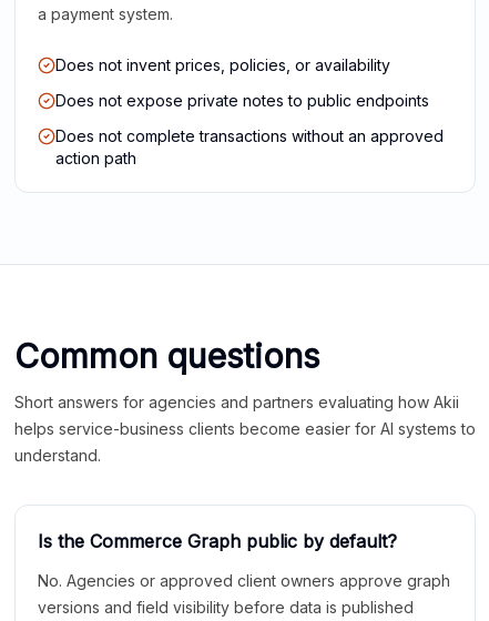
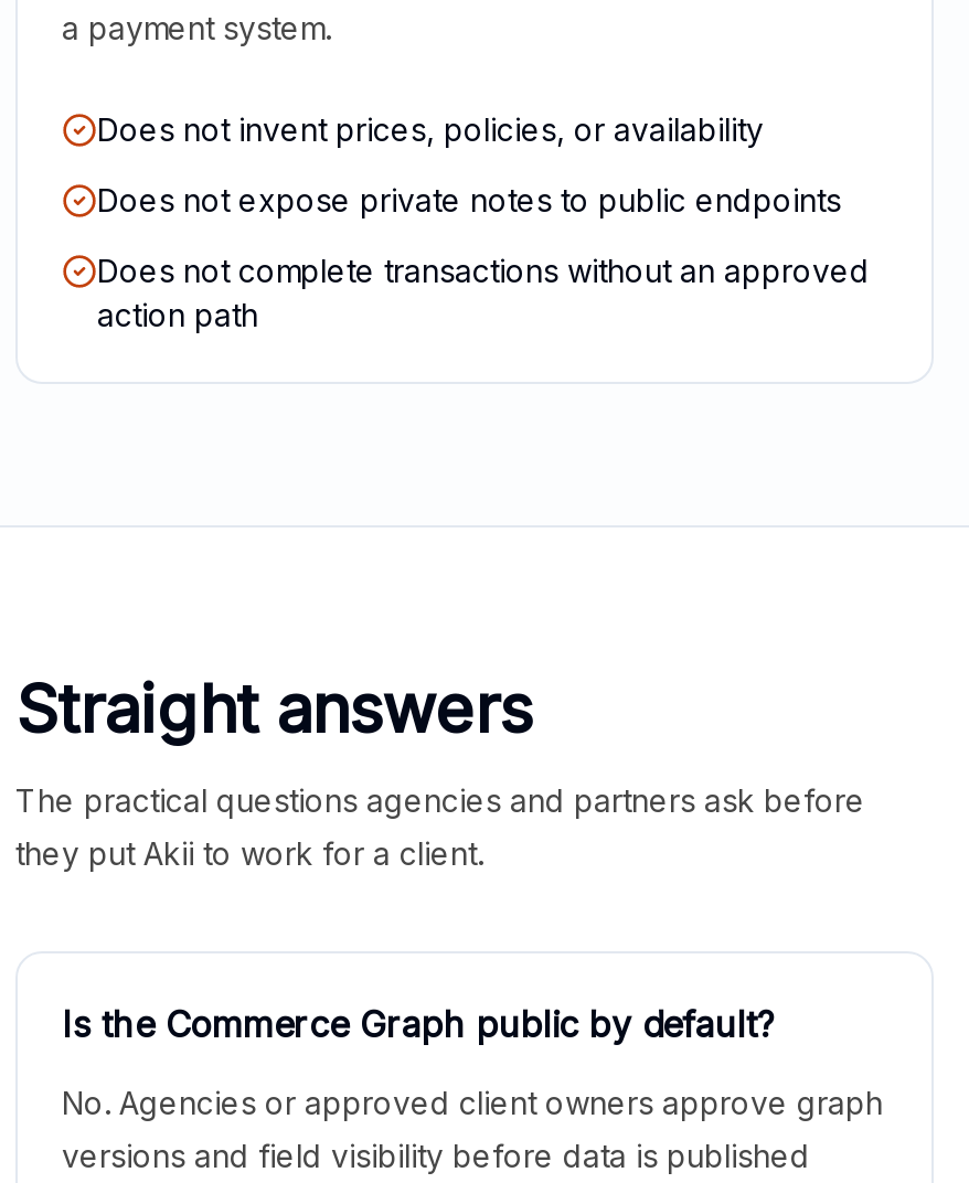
[14,336,476,465] Common questions | Short answers for agencies and partners evaluating how Akii | helps service-business clients become easier for AI systems to | understand. -> [15,669,865,872] Straight answers | The practical questions agencies and partners ask before | they put Akii to work for a client.

